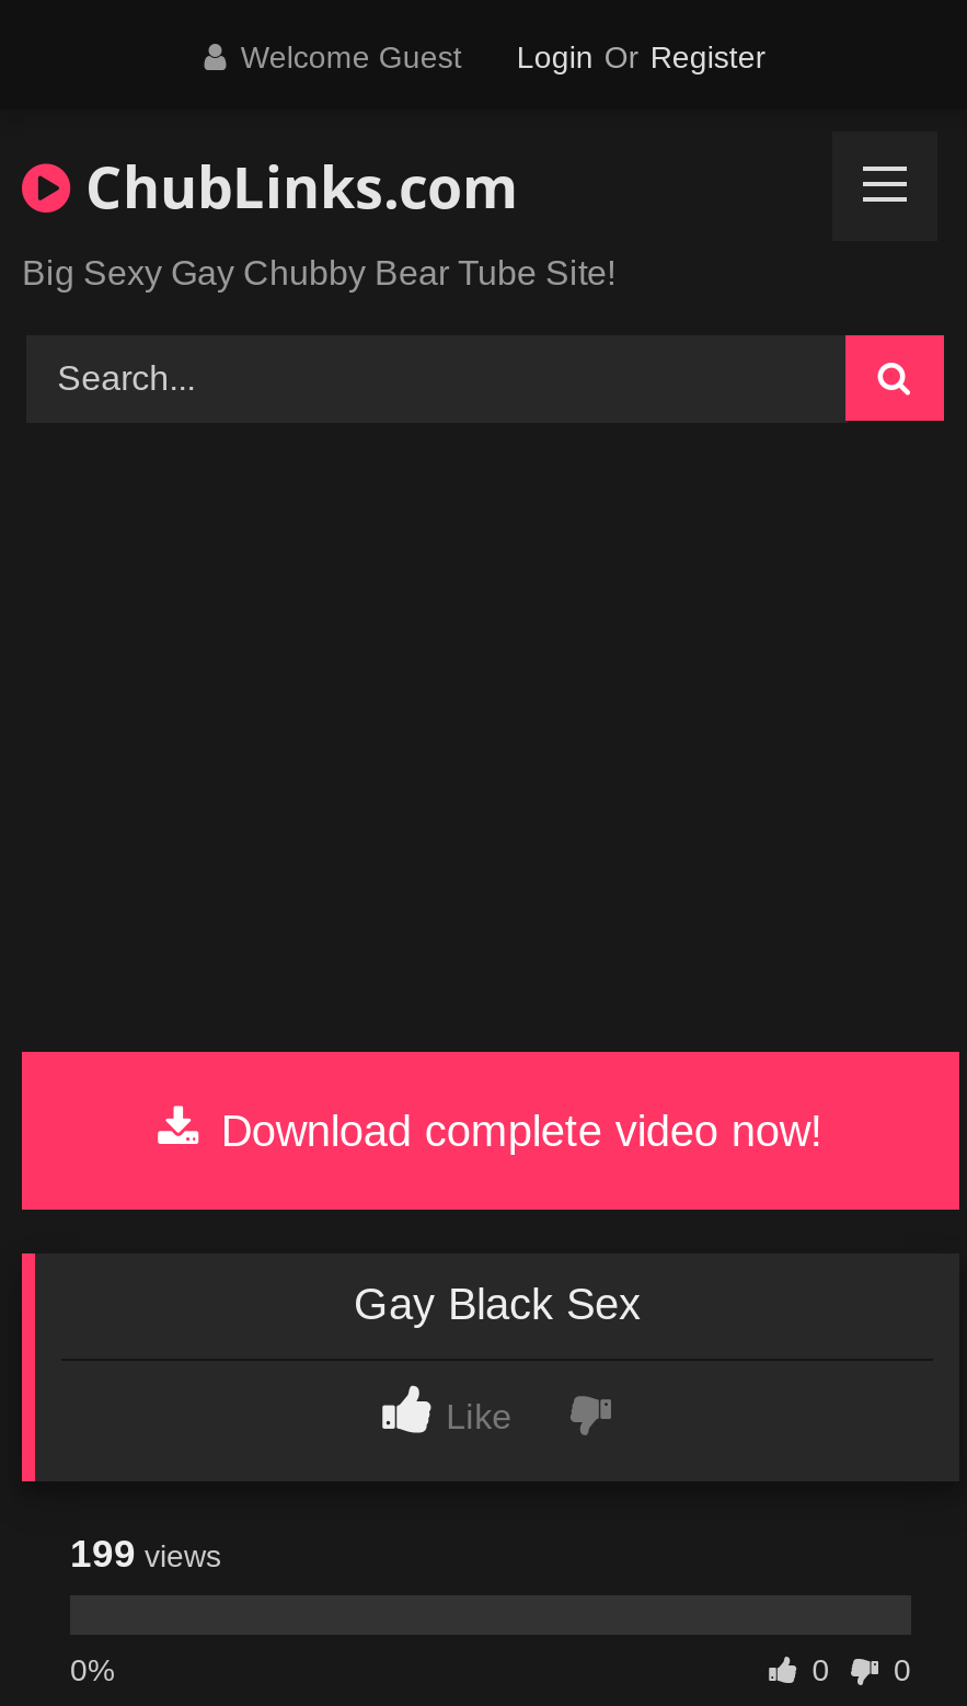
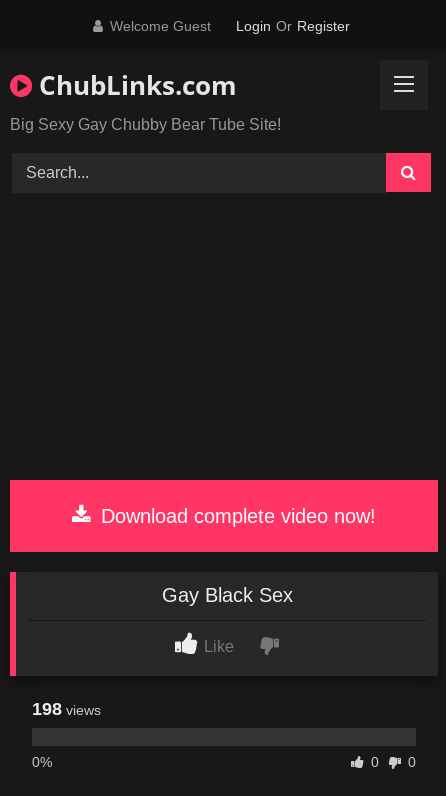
[70,1532,221,1576] 199 views -> [32,699,101,719] 198 views

